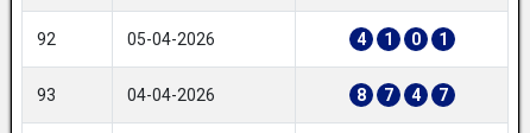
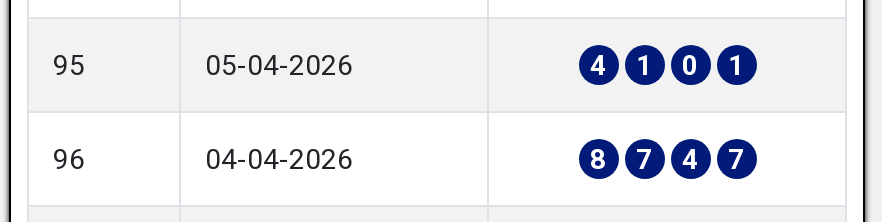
[37,29,56,48] 92 -> [53,48,85,80] 95
[37,85,56,104] 93 -> [53,142,85,174] 96

